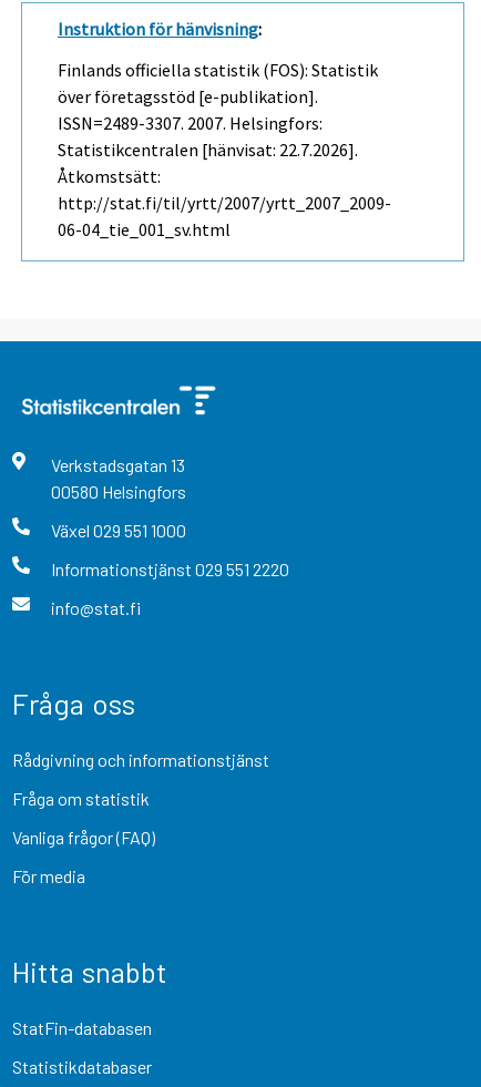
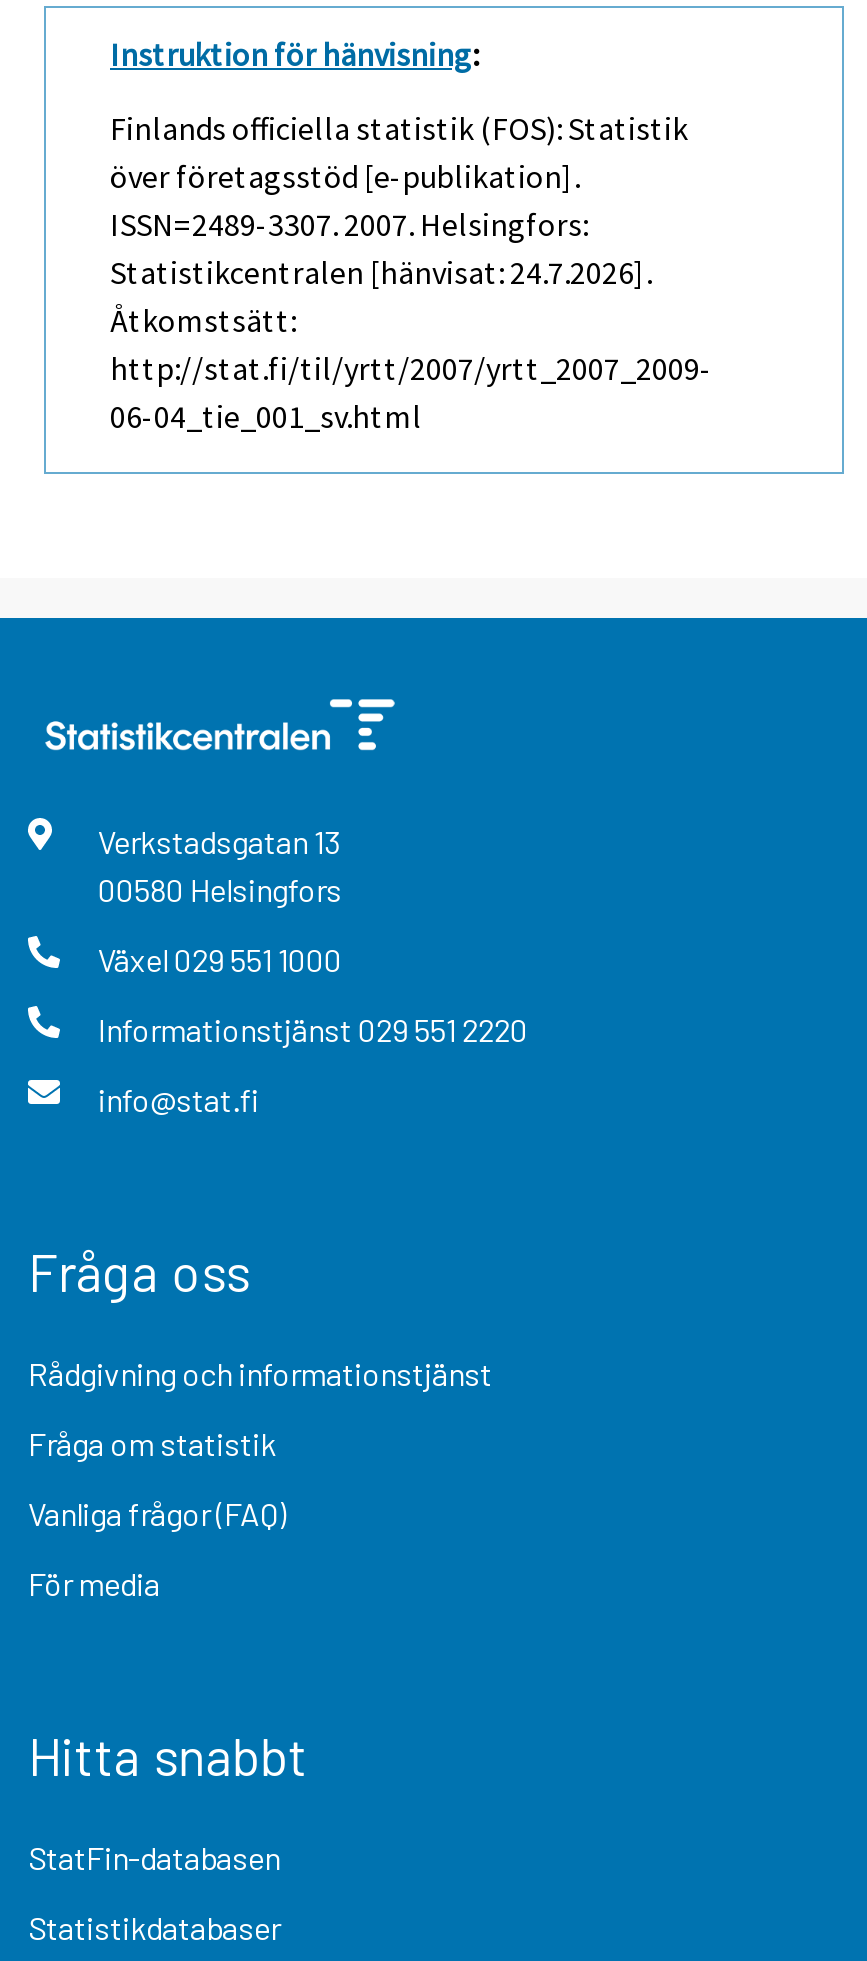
[58,138,358,160] Statistikcentralen [hänvisat: 22.7.2026]. -> [110,252,652,292] Statistikcentralen [hänvisat: 24.7.2026].

